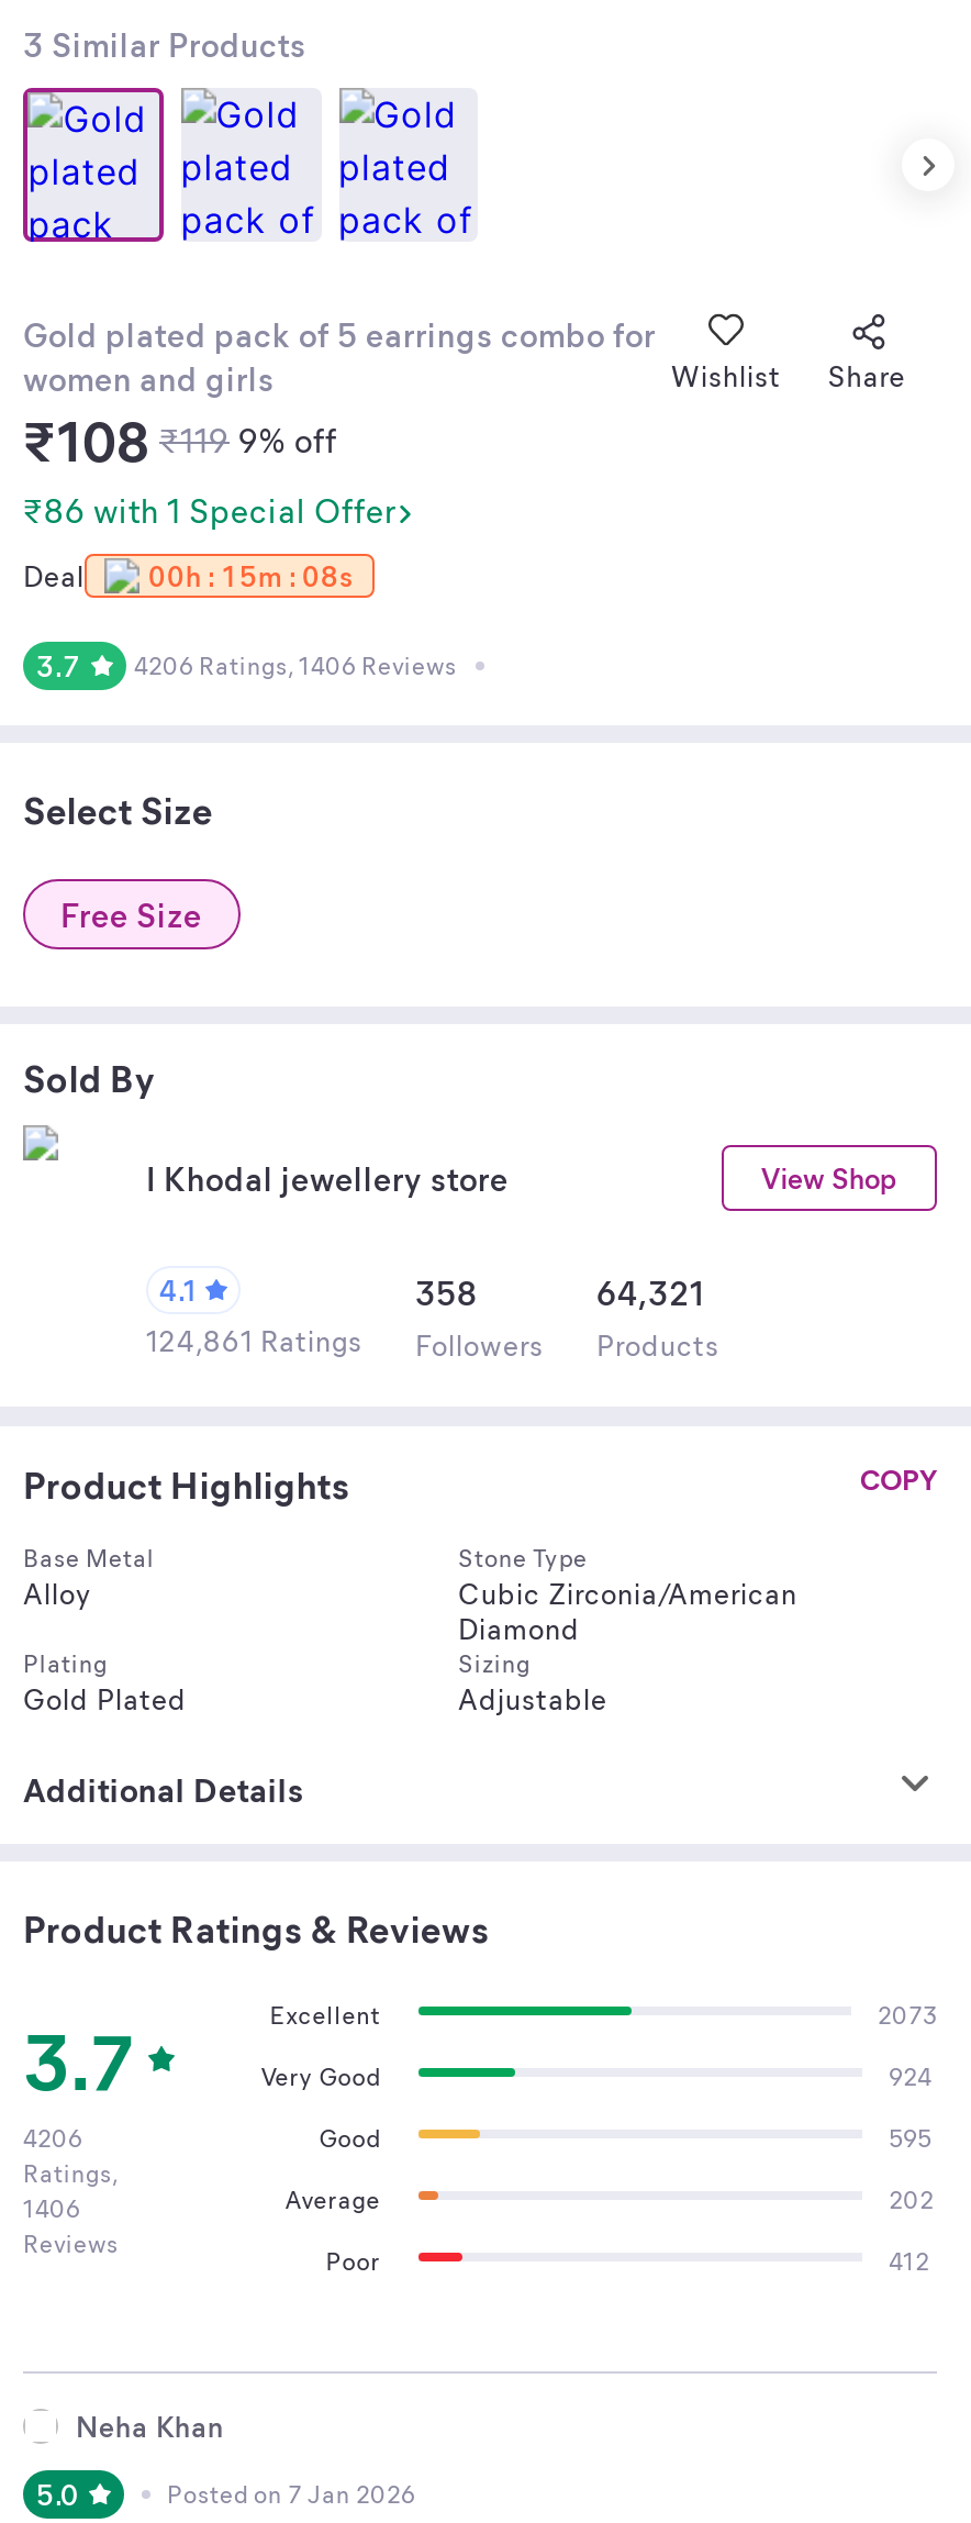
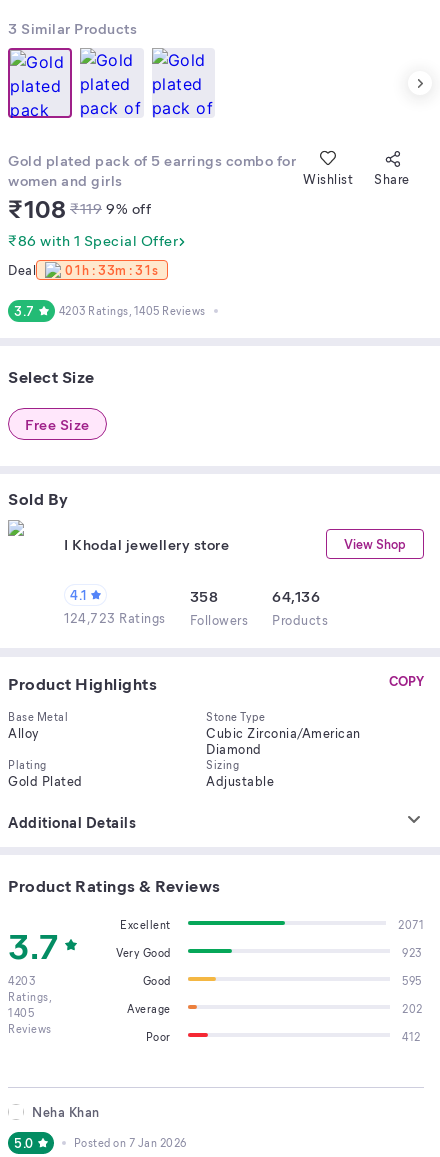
[23,556,354,593] Deal 00h : 15m : 08s -> [8,261,158,278] Deal 01h : 33m : 31s
[134,648,457,681] 4206 Ratings, 1406 Reviews -> [58,303,205,318] 4203 Ratings, 1405 Reviews
[596,1270,704,1314] 64,321 -> [272,586,320,606] 64,136
[146,1321,719,1363] 124,861 Ratings Followers Products -> [64,609,328,628] 124,723 Ratings Followers Products
[878,1998,937,2031] 2073 -> [398,917,424,932] 2071
[889,2059,932,2092] 924 -> [402,945,422,960] 923
[23,2121,82,2154] 4206 -> [8,973,35,988] 4203
[23,2191,80,2224] 1406 -> [8,1005,34,1020] 1405

